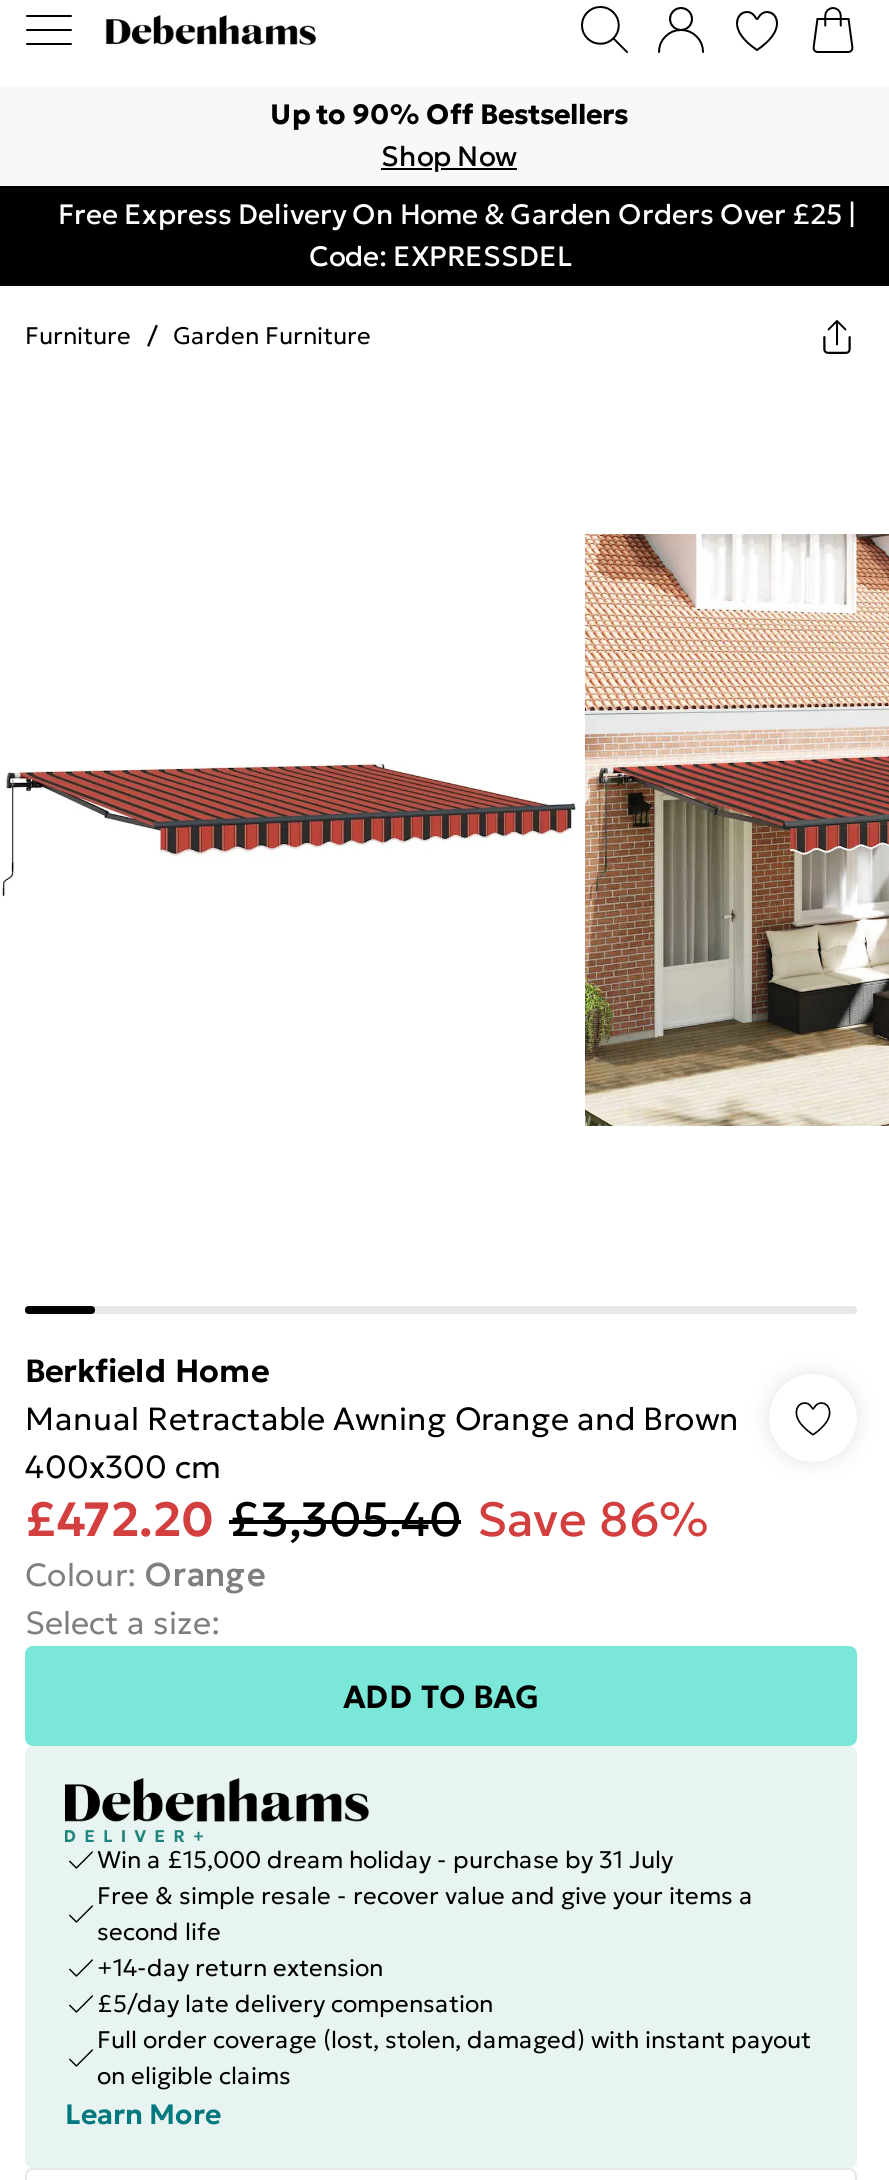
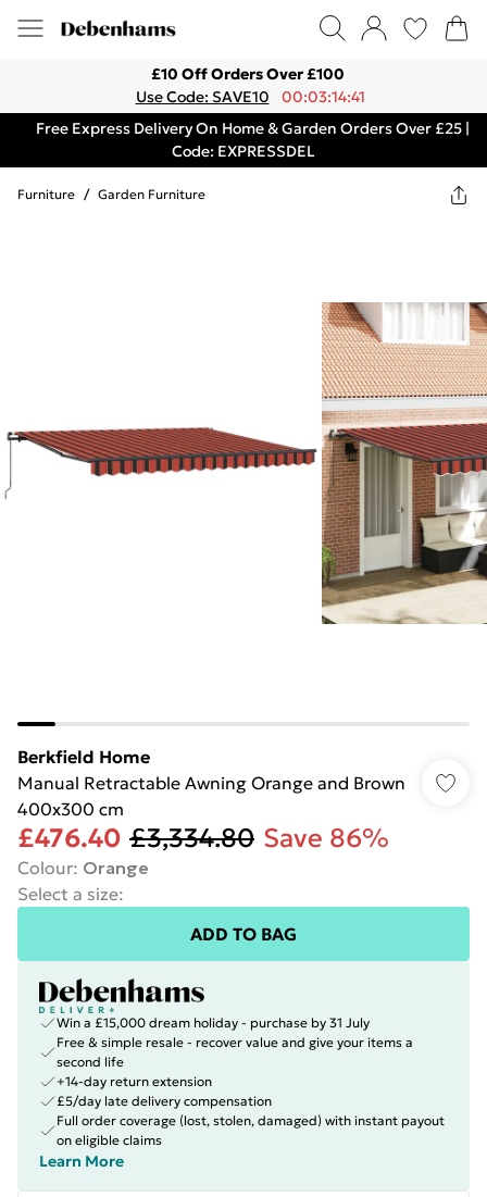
[270,96,628,174] Up to 90% Off Bestsellers | Shop Now -> [135,64,365,107] £10 Off Orders Over £100 | Use Code: SAVE10 | 00:03:14:41
[25,1490,709,1550] £472.20 £3,305.40 Save 86% -> [17,822,389,855] £476.40 £3,334.80 Save 86%

